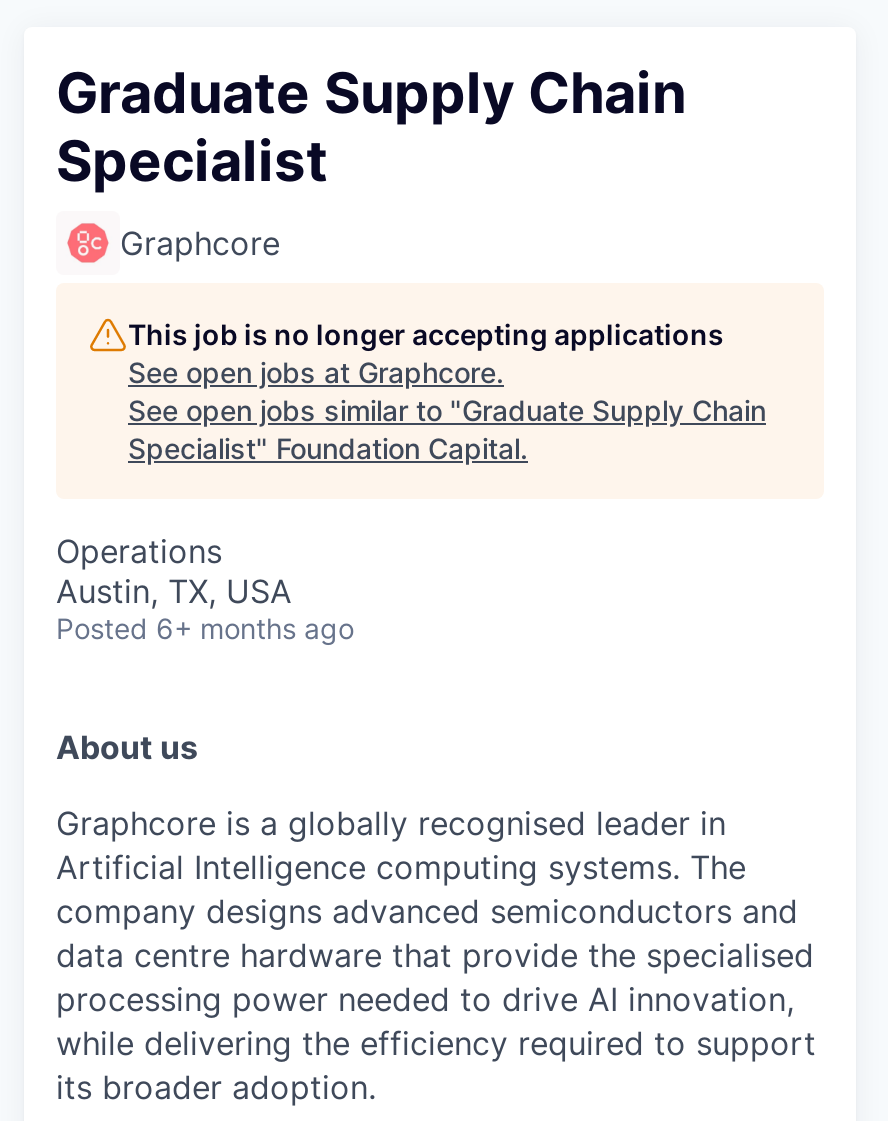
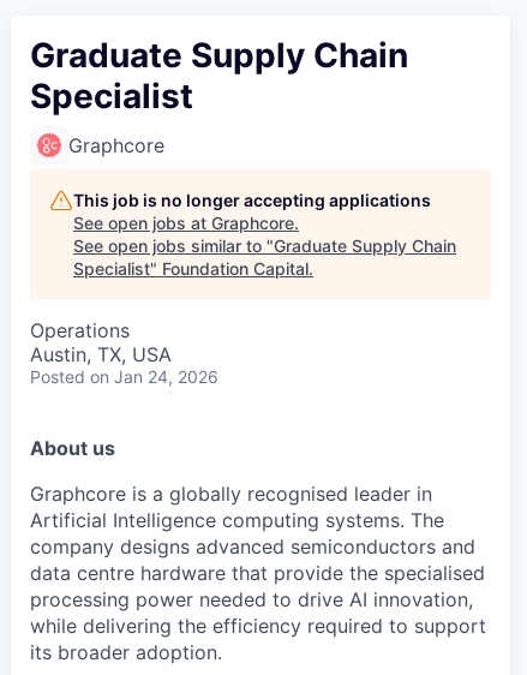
[56,611,354,645] Posted 6+ months ago -> [30,366,218,387] Posted on Jan 24, 2026

